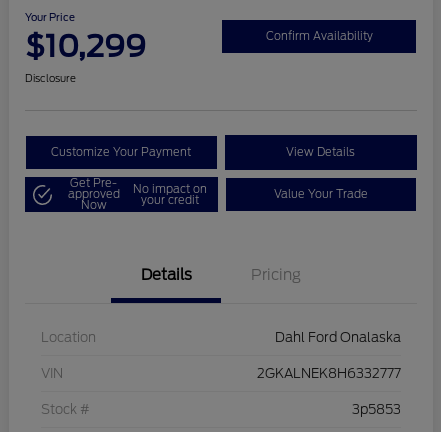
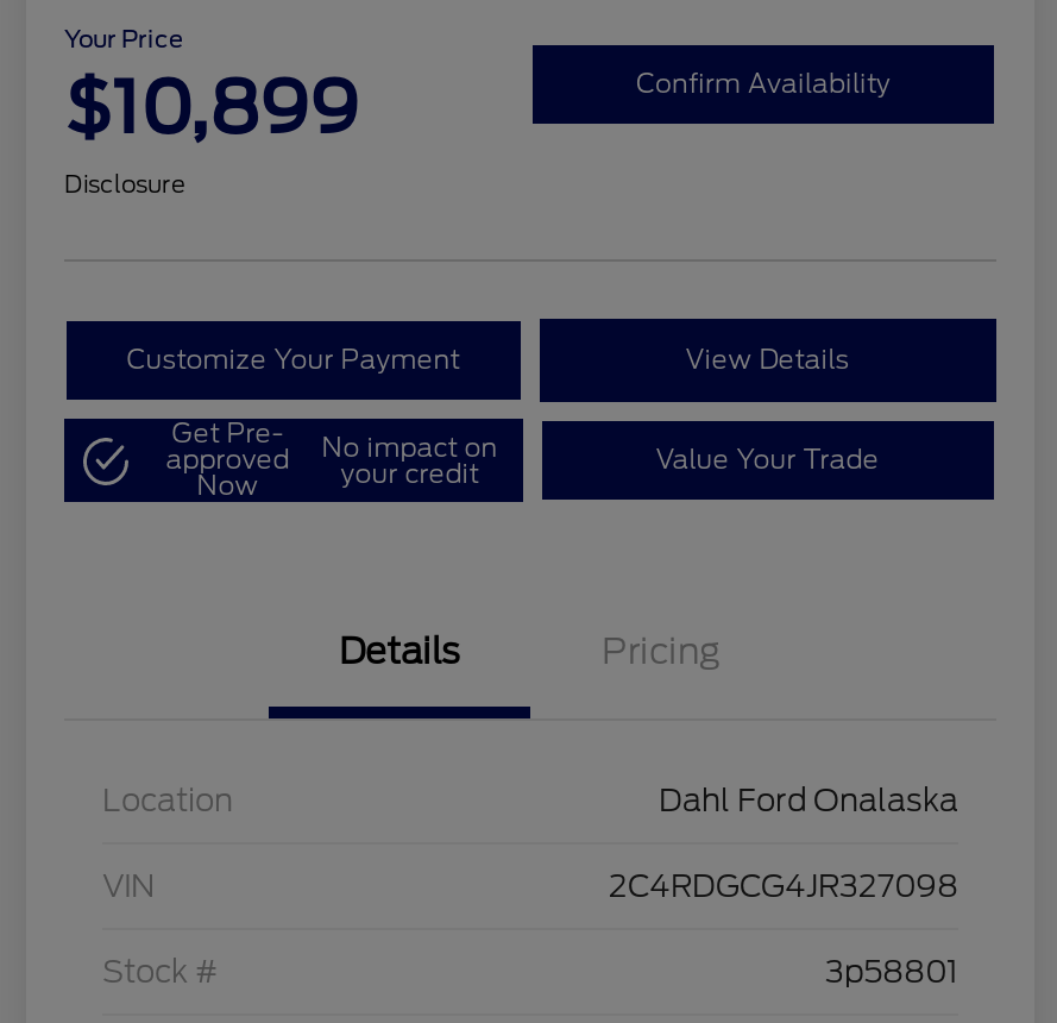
[25,28,146,64] $10,299 -> [64,65,359,151] $10,899
[257,366,401,381] 2GKALNEK8H6332777 -> [609,869,958,905] 2C4RDGCG4JR327098
[352,402,401,417] 3p5853 -> [825,955,958,991] 3p58801

